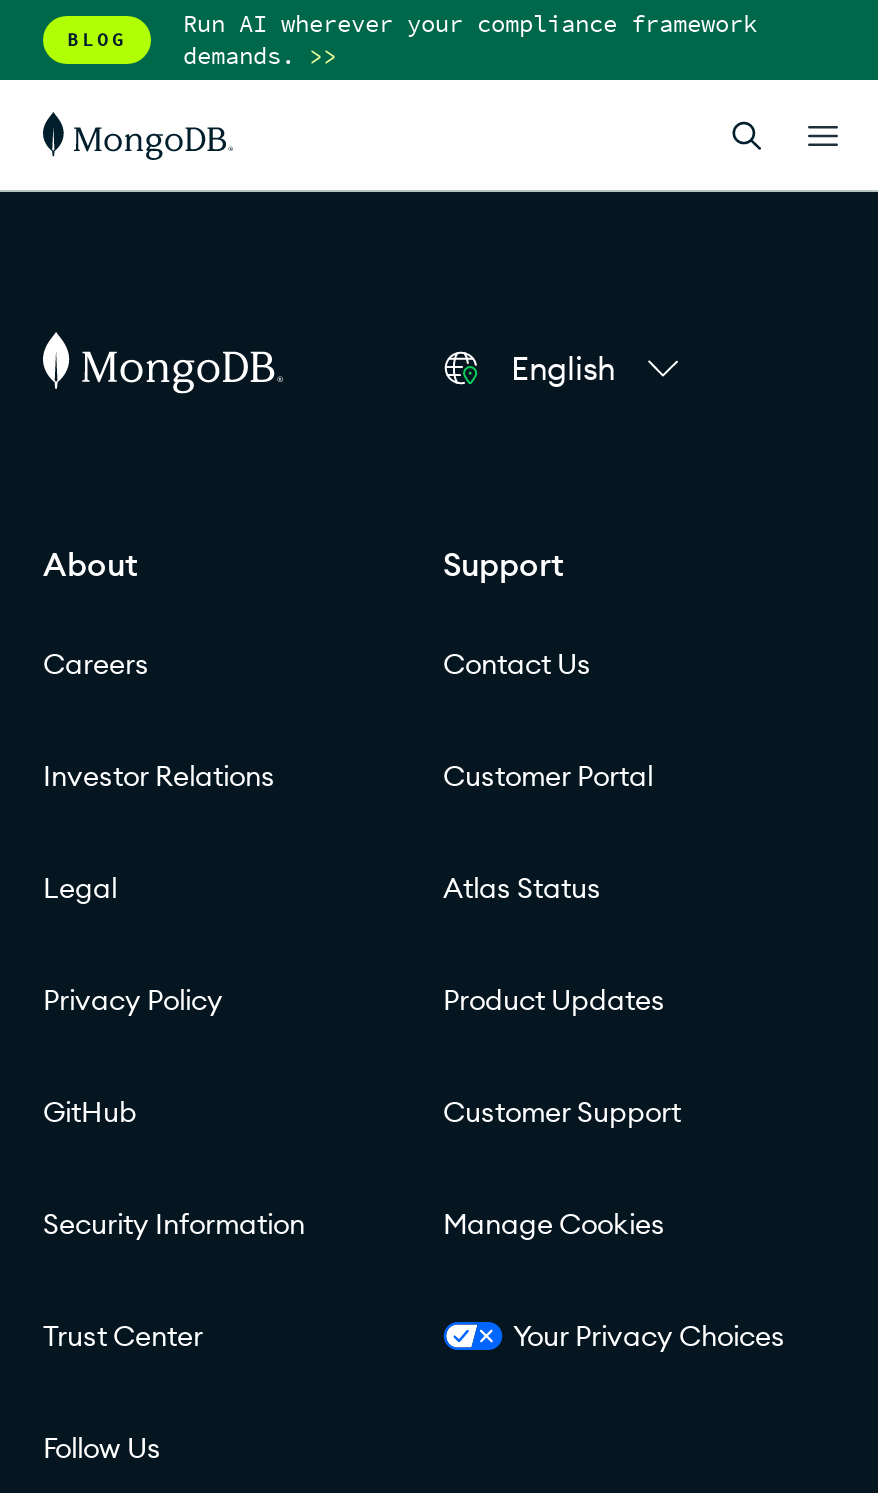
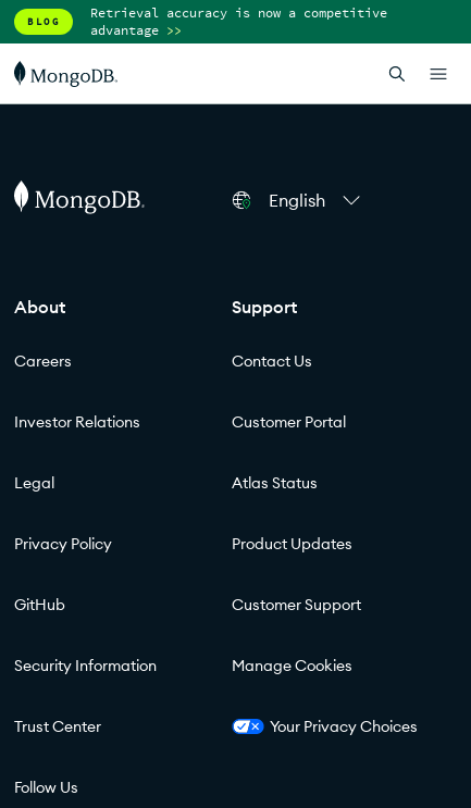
[183,8,757,70] Run AI wherever your compliance framework | demands. >> -> [90,4,387,38] Retrieval accuracy is now a competitive | advantage >>

